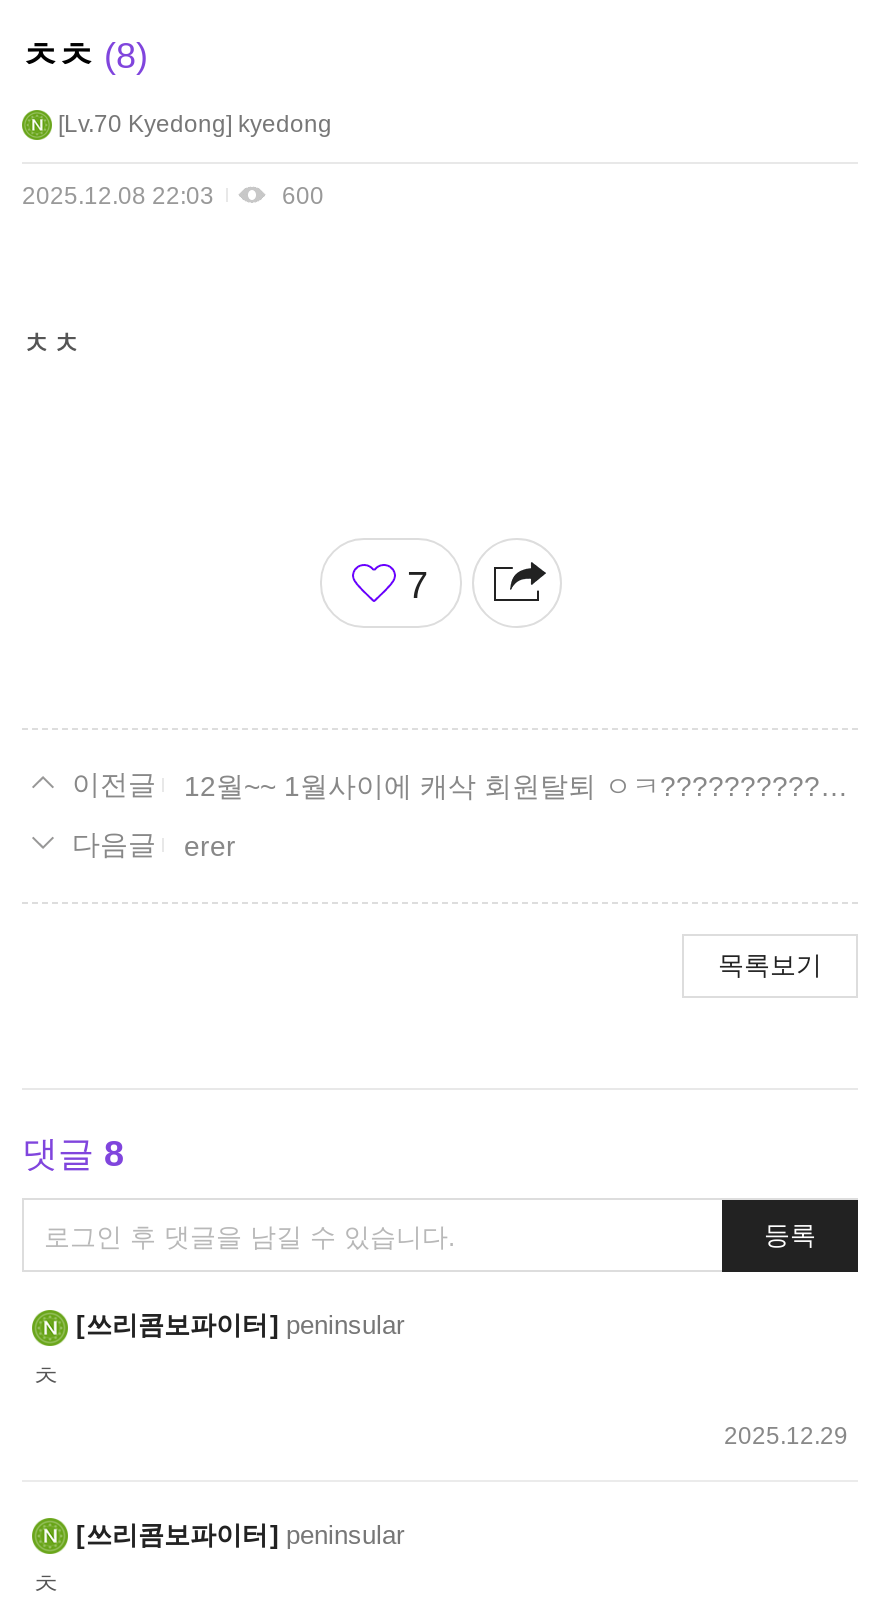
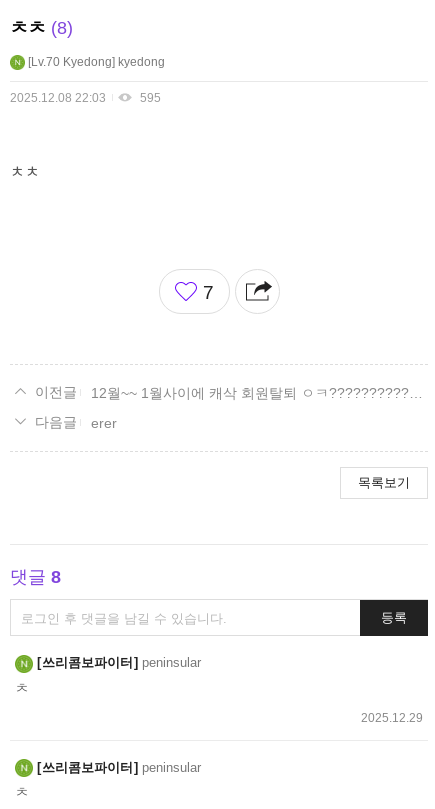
[276,182,324,210] 600 -> [137,91,161,105] 595

